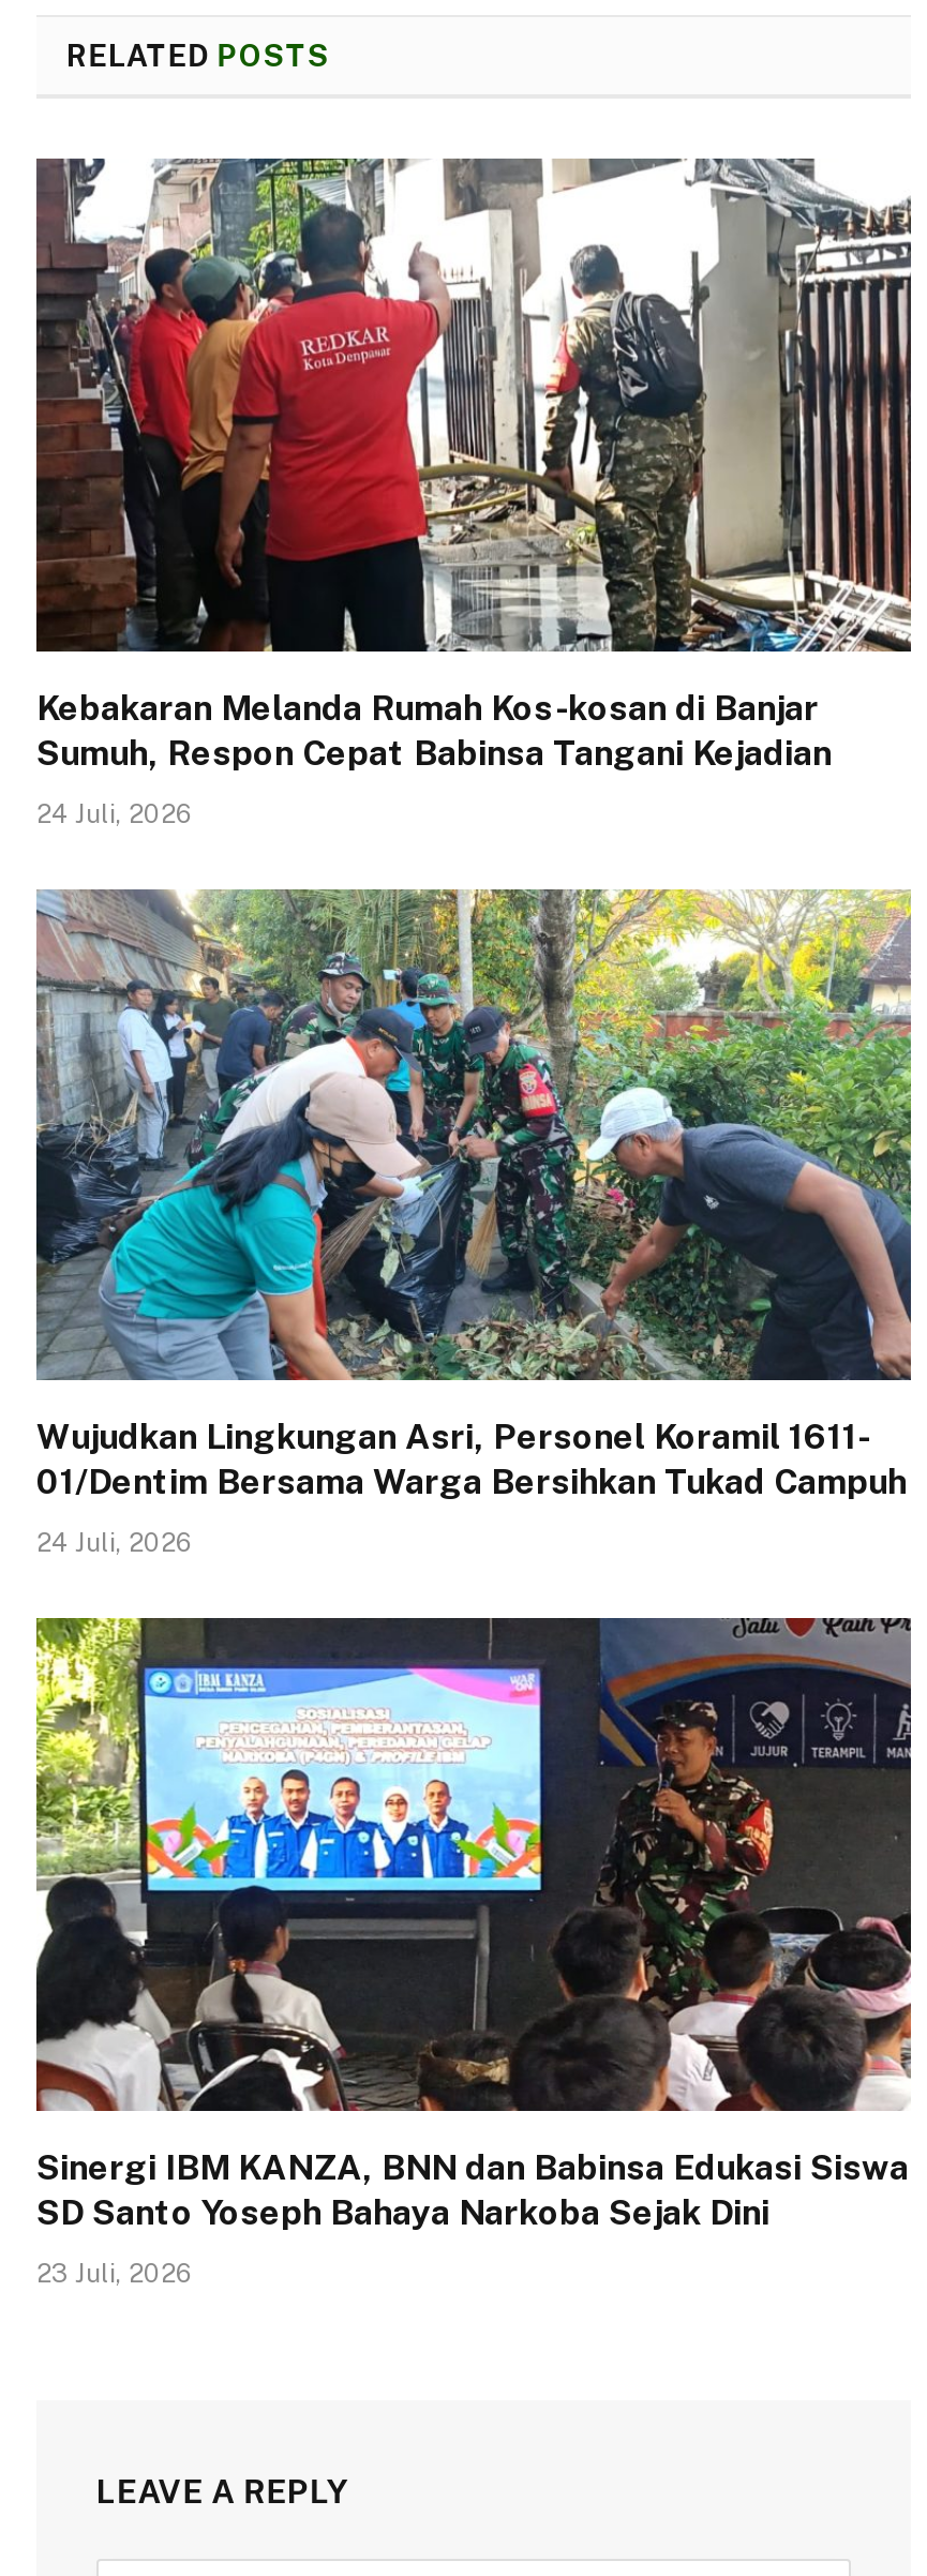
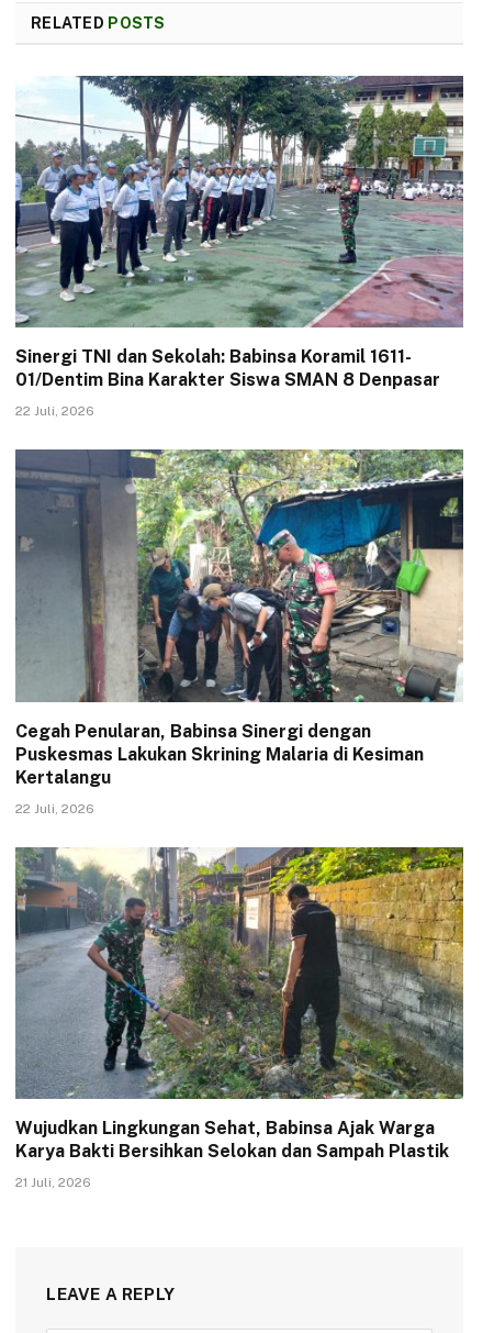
[34,156,911,774] [image] | Kebakaran Melanda Rumah Kos-kosan di Banjar | Sumuh, Respon Cepat Babinsa Tangani Kejadian -> [14,75,464,390] [image] | Sinergi TNI dan Sekolah: Babinsa Koramil 1611- | 01/Dentim Bina Karakter Siswa SMAN 8 Denpasar
[36,799,193,829] 24 Juli, 2026 -> [15,403,94,419] 22 Juli, 2026
[36,887,913,1503] [image] | Wujudkan Lingkungan Asri, Personel Koramil 1611- | 01/Dentim Bersama Warga Bersihkan Tukad Campuh -> [14,448,464,787] [image] | Cegah Penularan, Babinsa Sinergi dengan | Puskesmas Lakukan Skrining Malaria di Kesiman | Kertalangu
[36,1529,193,1559] 24 Juli, 2026 -> [15,801,94,816] 22 Juli, 2026
[34,1616,913,2233] [image] | Sinergi IBM KANZA, BNN dan Babinsa Edukasi Siswa | SD Santo Yoseph Bahaya Narkoba Sejak Dini -> [14,846,464,1162] [image] | Wujudkan Lingkungan Sehat, Babinsa Ajak Warga | Karya Bakti Bersihkan Selokan dan Sampah Plastik
[36,2259,193,2289] 23 Juli, 2026 -> [15,1175,91,1190] 21 Juli, 2026

